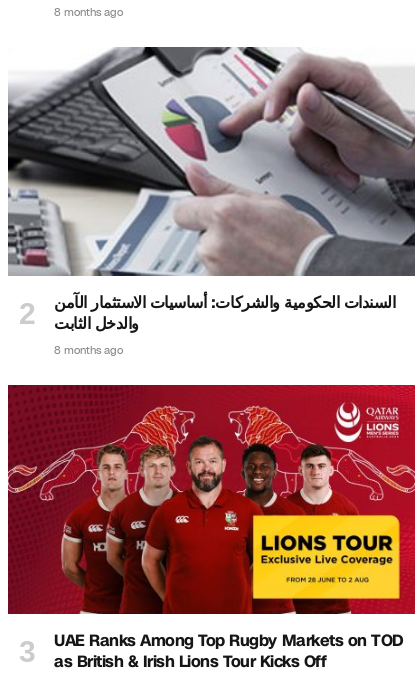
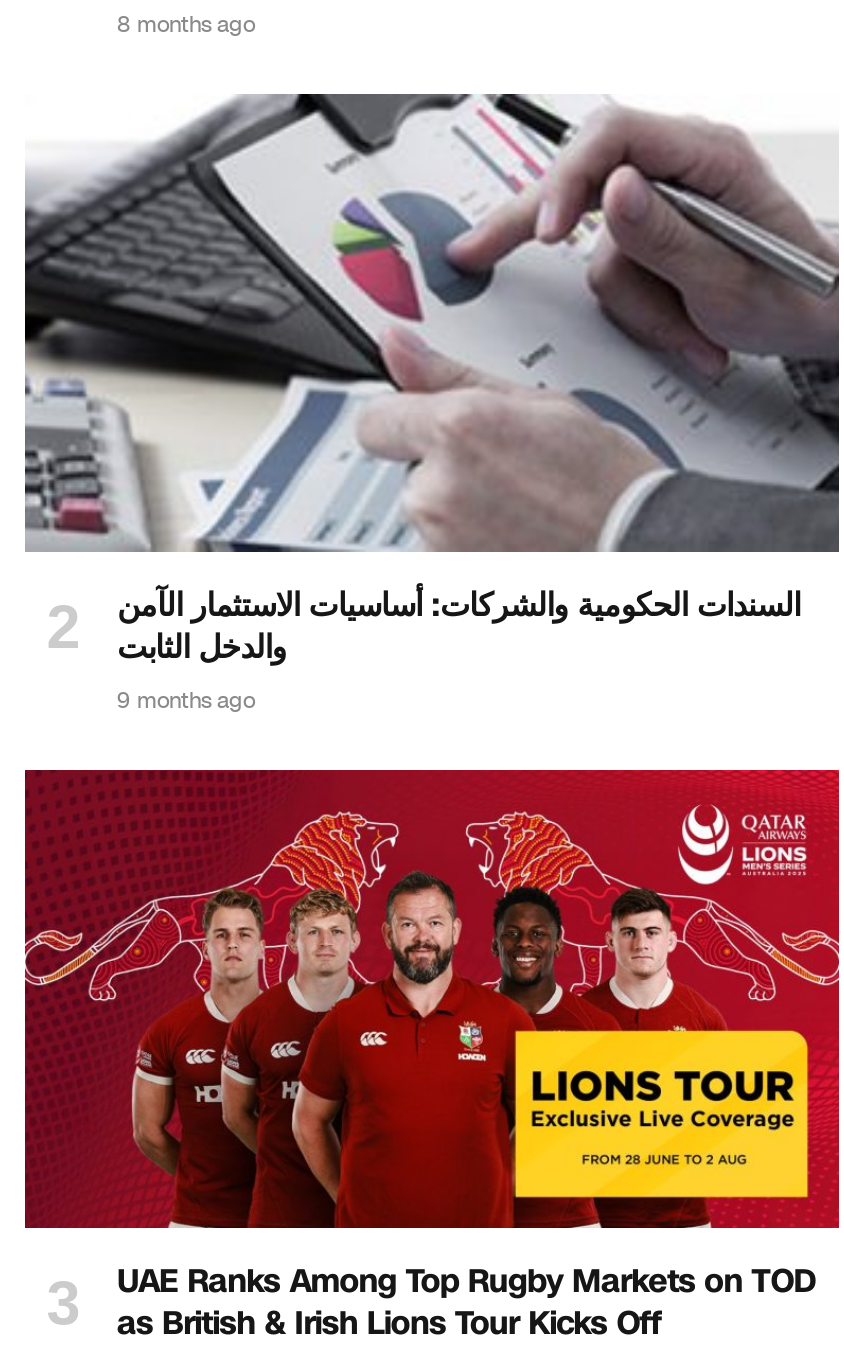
[54,343,123,358] 8 months ago -> [117,685,255,715] 9 months ago

